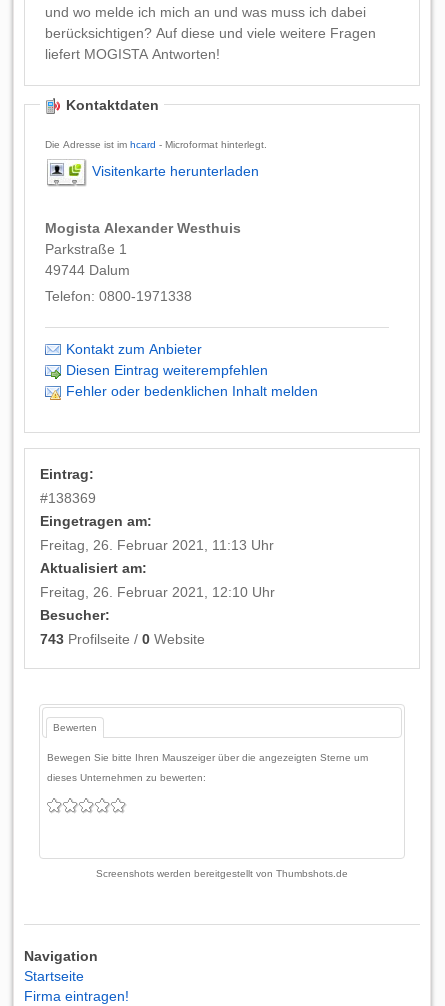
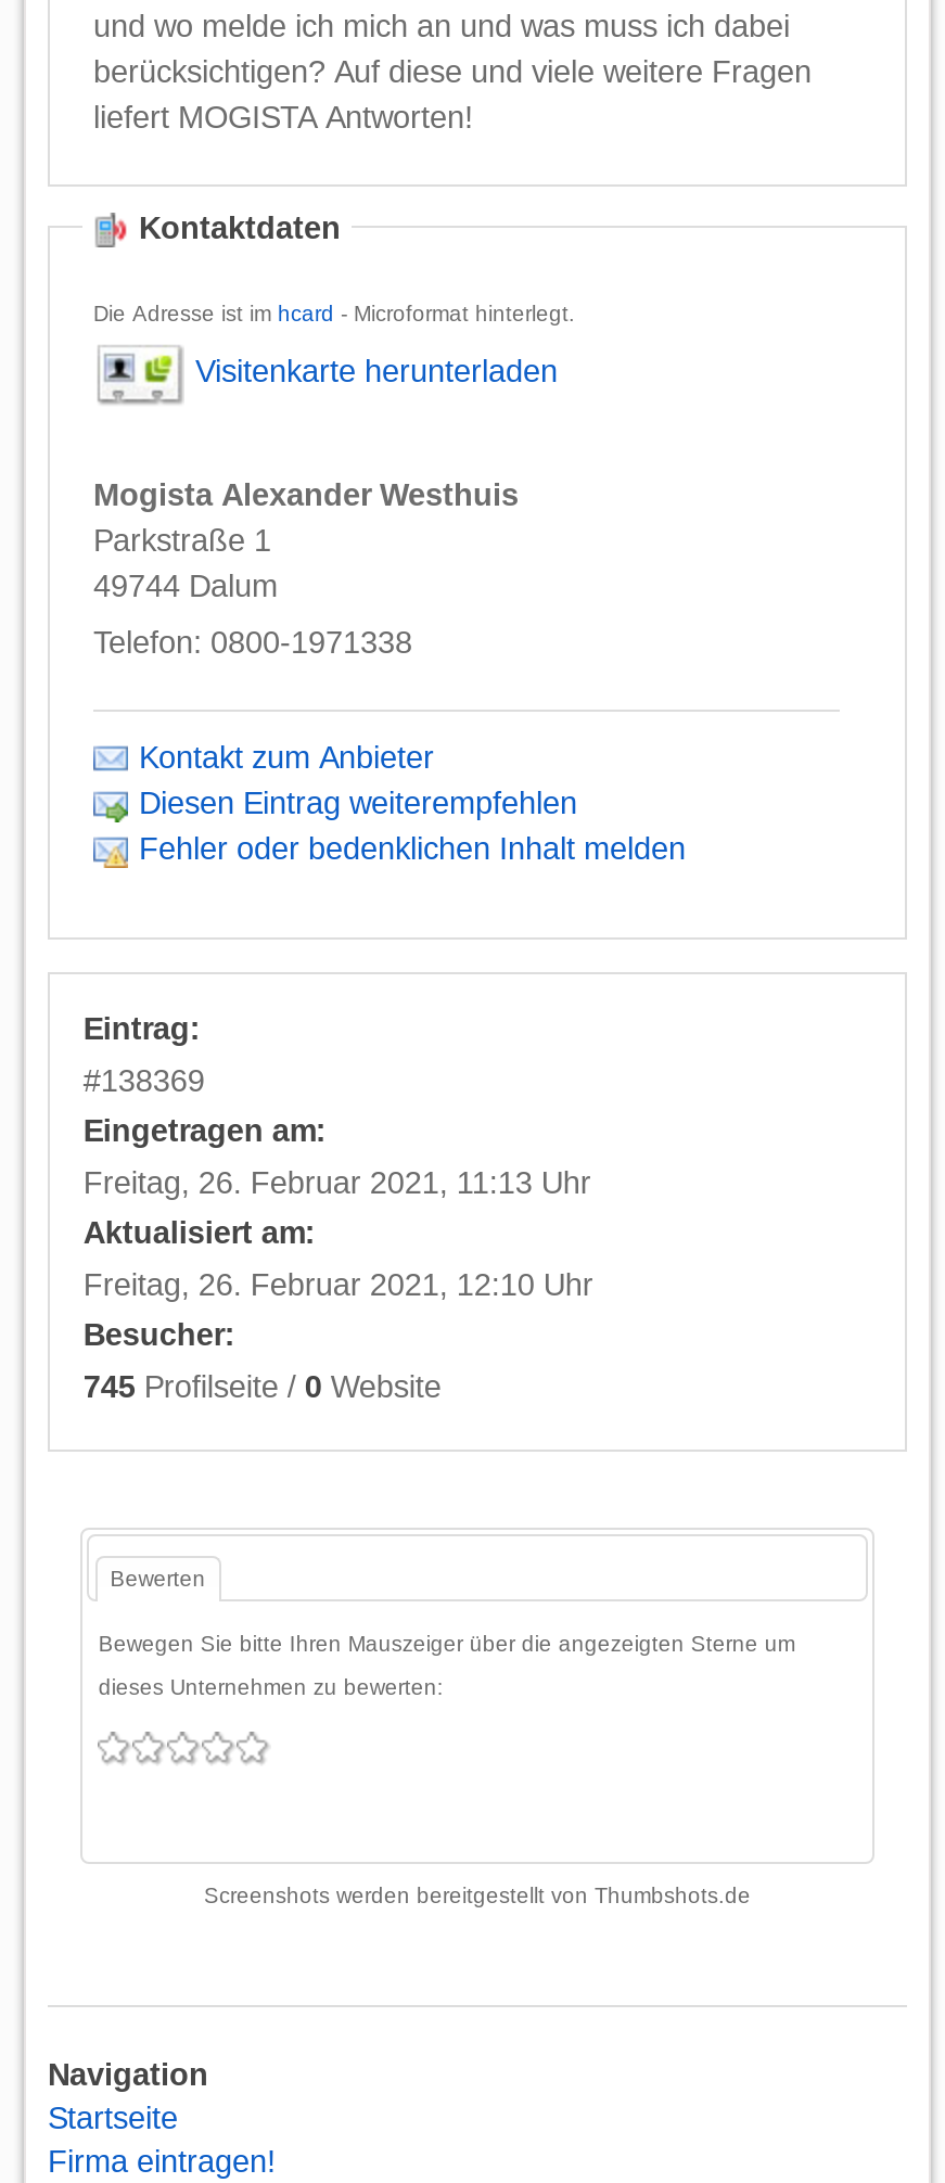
[40,631,205,647] 743 Profilseite / 0 Website -> [83,1370,441,1405] 745 Profilseite / 0 Website

